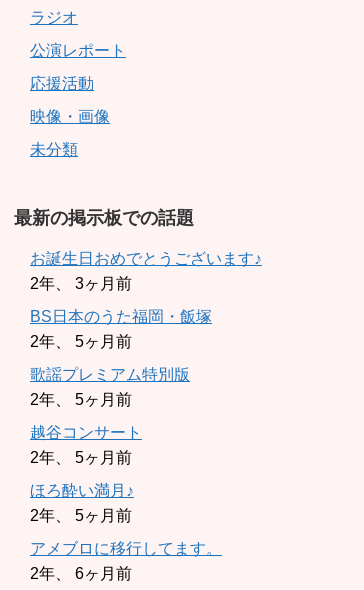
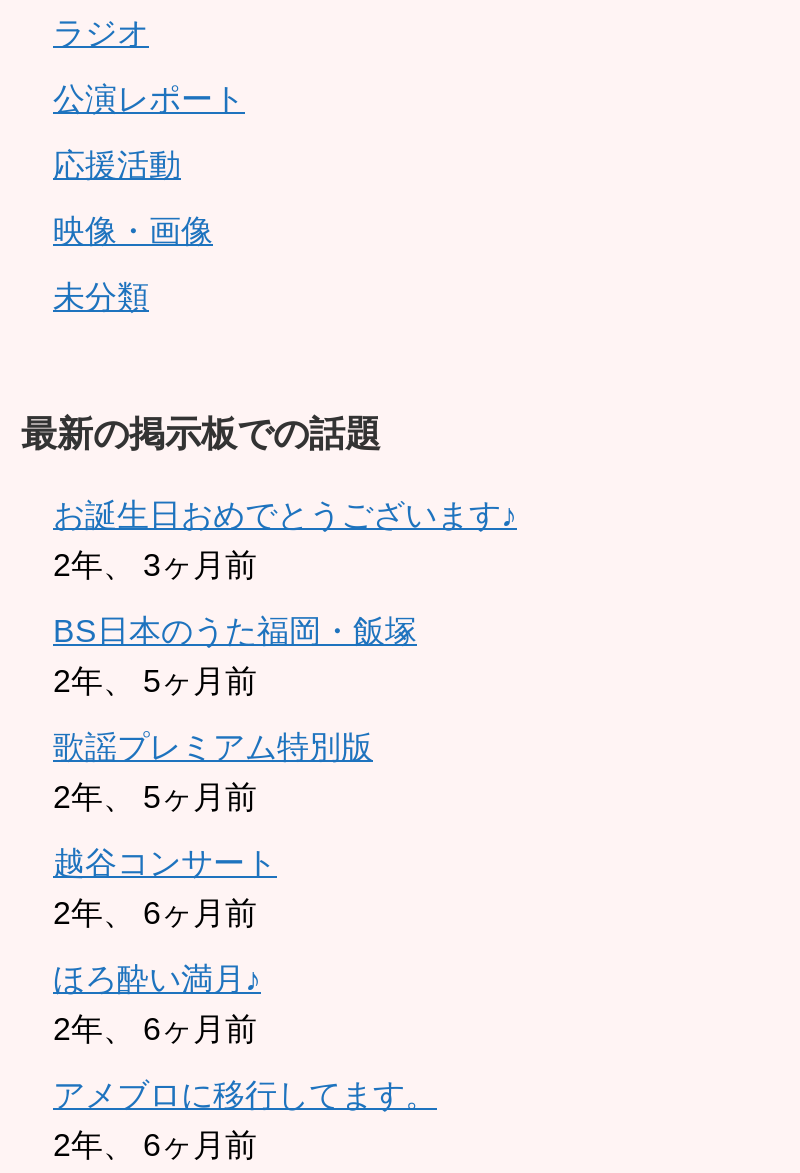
[30,449,132,466] 2年、 5ヶ月前 -> [53,895,257,929] 2年、 6ヶ月前
[30,507,132,524] 2年、 5ヶ月前 -> [53,1011,257,1045] 2年、 6ヶ月前

